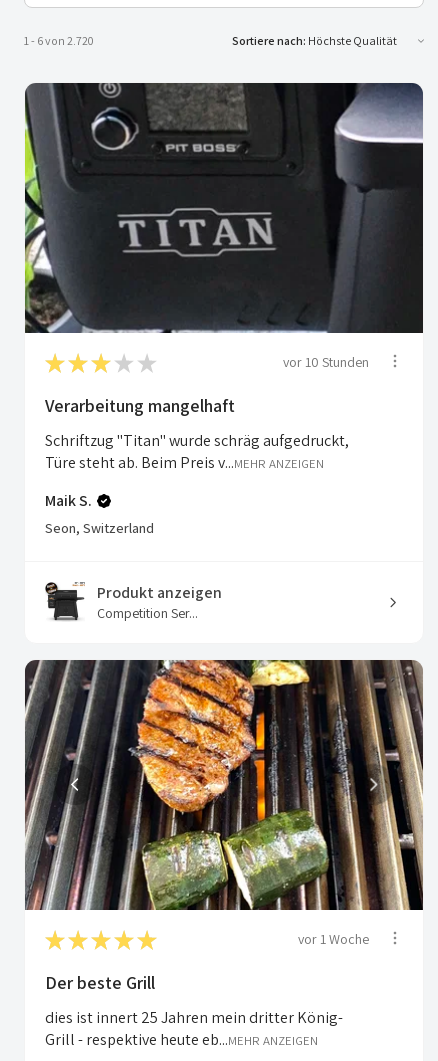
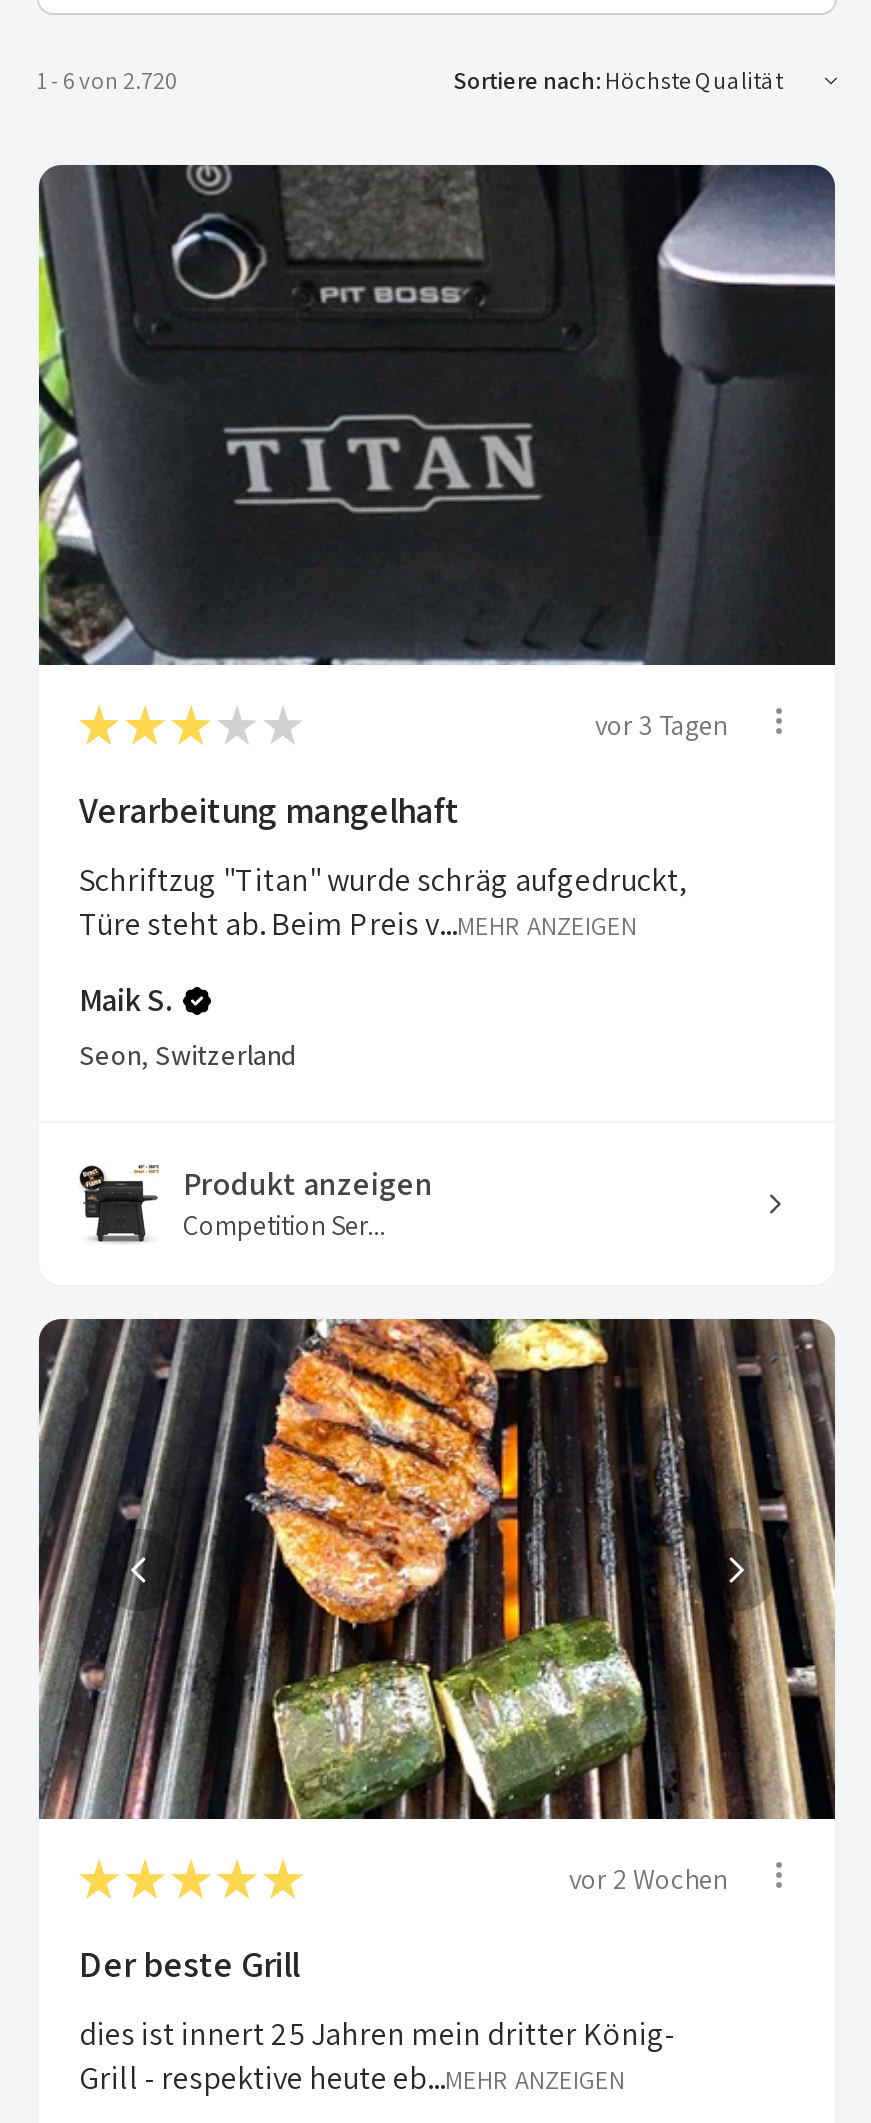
[283,353,369,371] vor 10 Stunden -> [595,706,727,742] vor 3 Tagen
[298,930,369,948] vor 1 Woche -> [569,1860,727,1896] vor 2 Wochen

